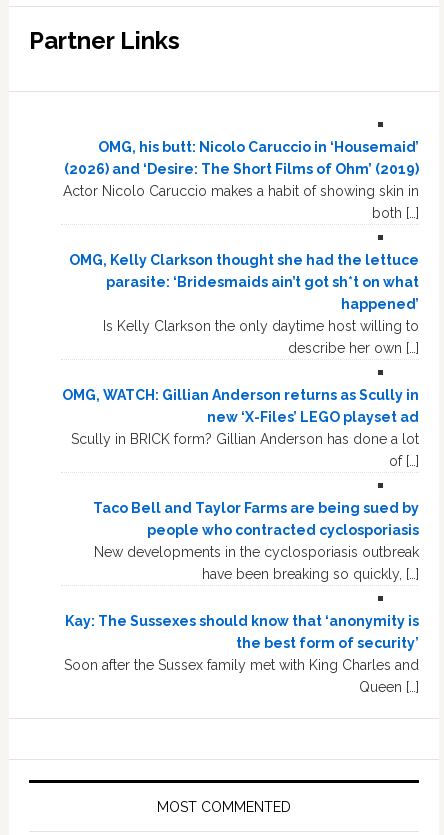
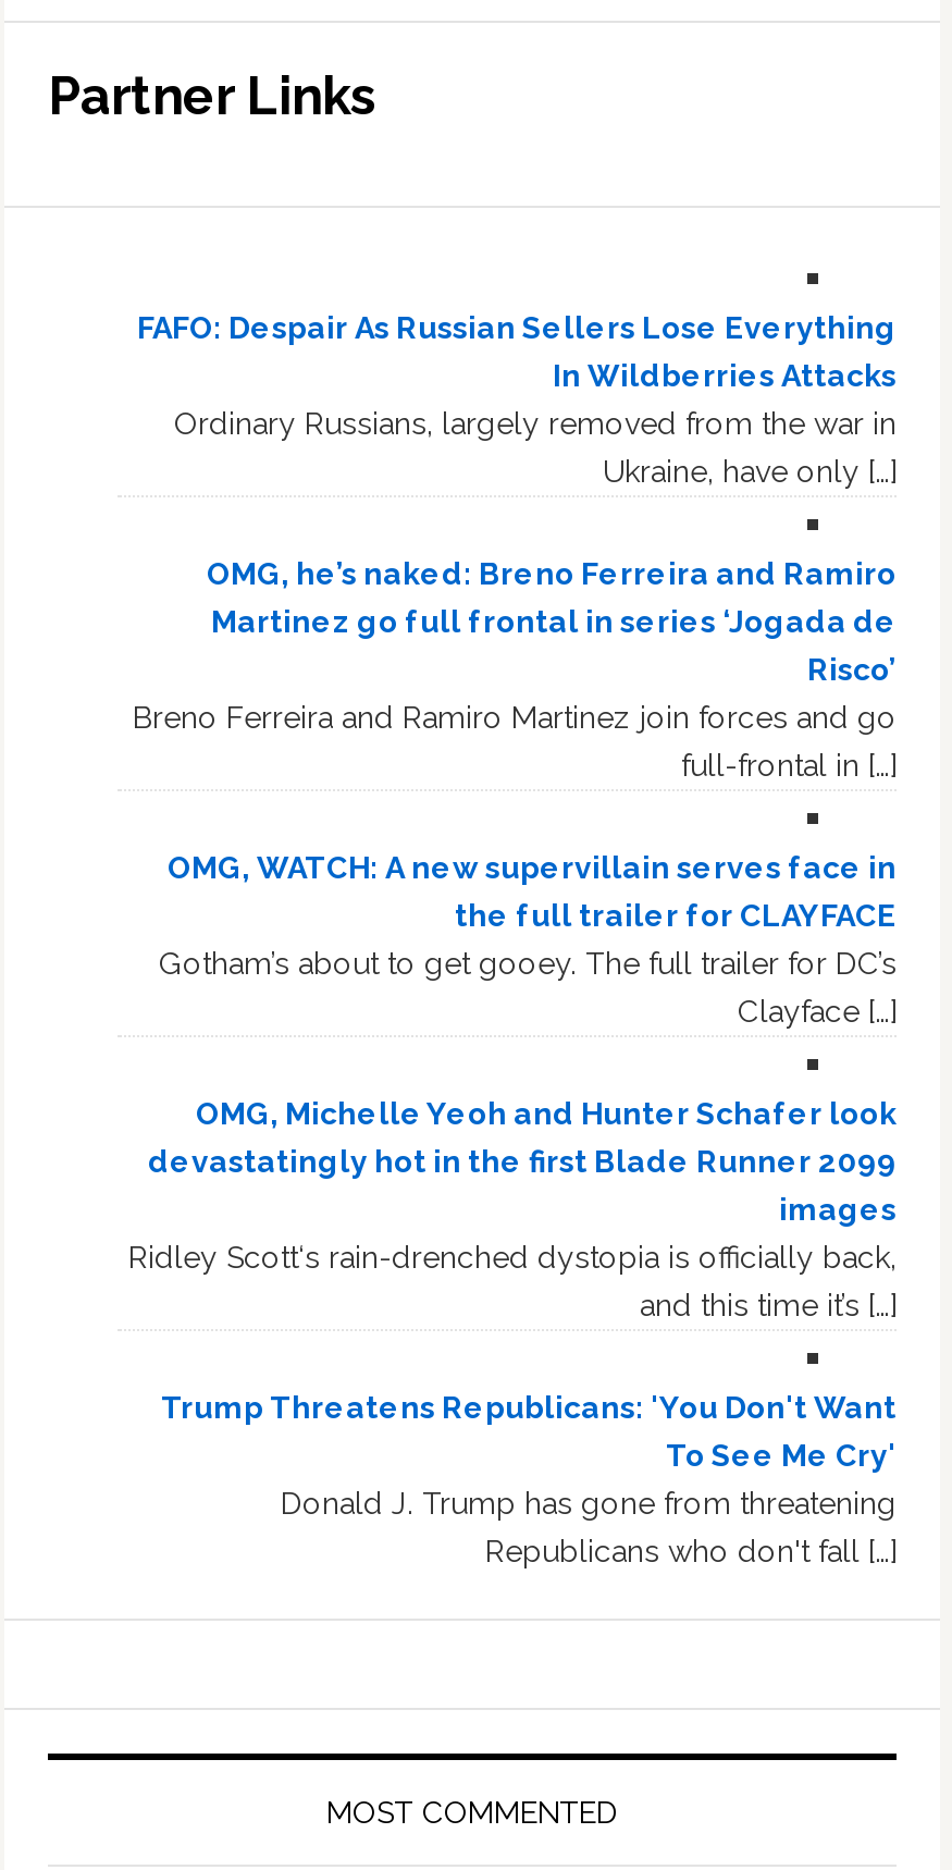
[63,139,419,221] OMG, his butt: Nicolo Caruccio in ‘Housemaid’ | (2026) and ‘Desire: The Short Films of Ohm’ (2019) | Actor Nicolo Caruccio makes a habit of showing skin in | both […] -> [137,310,897,489] FAFO: Despair As Russian Sellers Lose Everything | In Wildberries Attacks | Ordinary Russians, largely removed from the war in | Ukraine, have only […]
[69,252,419,356] OMG, Kelly Clarkson thought she had the lettuce | parasite: ‘Bridesmaids ain’t got sh*t on what | happened’ | Is Kelly Clarkson the only daytime host willing to | describe her own […] -> [133,556,897,783] OMG, he’s naked: Breno Ferreira and Ramiro | Martinez go full frontal in series ‘Jogada de | Risco’ | Breno Ferreira and Ramiro Martinez join forces and go | full-frontal in […]
[62,387,419,469] OMG, WATCH: Gillian Anderson returns as Scully in | new ‘X-Files’ LEGO playset ad | Scully in BRICK form? Gillian Anderson has done a lot | of […] -> [159,850,897,1029] OMG, WATCH: A new supervillain serves face in | the full trailer for CLAYFACE | Gotham’s about to get gooey. The full trailer for DC’s | Clayface […]
[93,500,419,582] Taco Bell and Taylor Farms are being sued by | people who contracted cyclosporiasis | New developments in the cyclosporiasis outbreak | have been breaking so quickly, […] -> [128,1096,897,1323] OMG, Michelle Yeoh and Hunter Schafer look | devastatingly hot in the first Blade Runner 2099 | images | Ridley Scott‘s rain-drenched dystopia is officially back, | and this time it’s […]
[64,613,419,695] Kay: The Sussexes should know that ‘anonymity is | the best form of security’ | Soon after the Sussex family met with King Charles and | Queen […] -> [161,1390,897,1569] Trump Threatens Republicans: 'You Don't Want | To See Me Cry' | Donald J. Trump has gone from threatening | Republicans who don't fall […]

